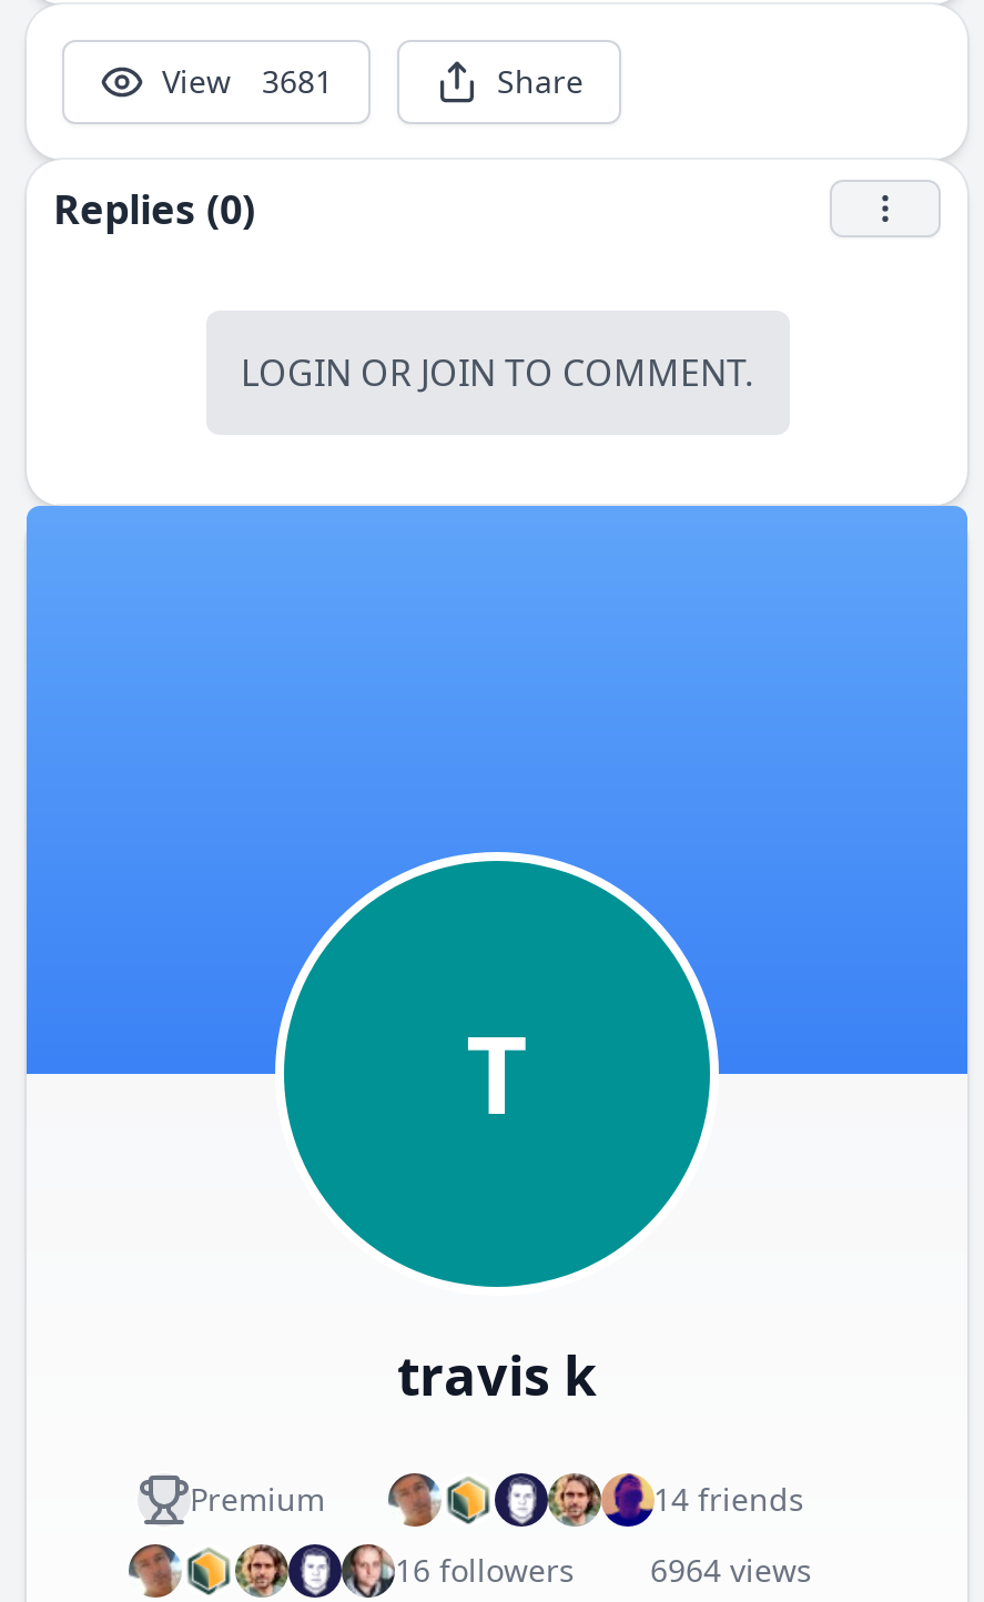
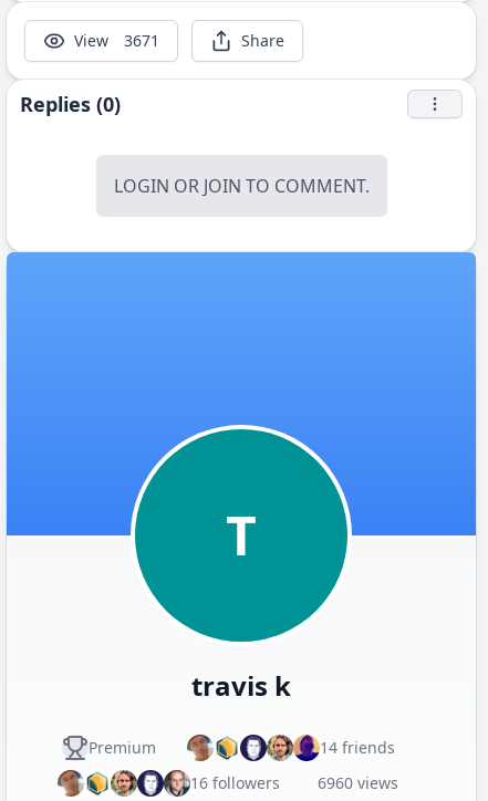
[162,60,333,102] View 3681 -> [74,30,159,51] View 3671
[395,1549,812,1591] 16 followers 6964 views -> [190,772,398,793] 16 followers 6960 views

